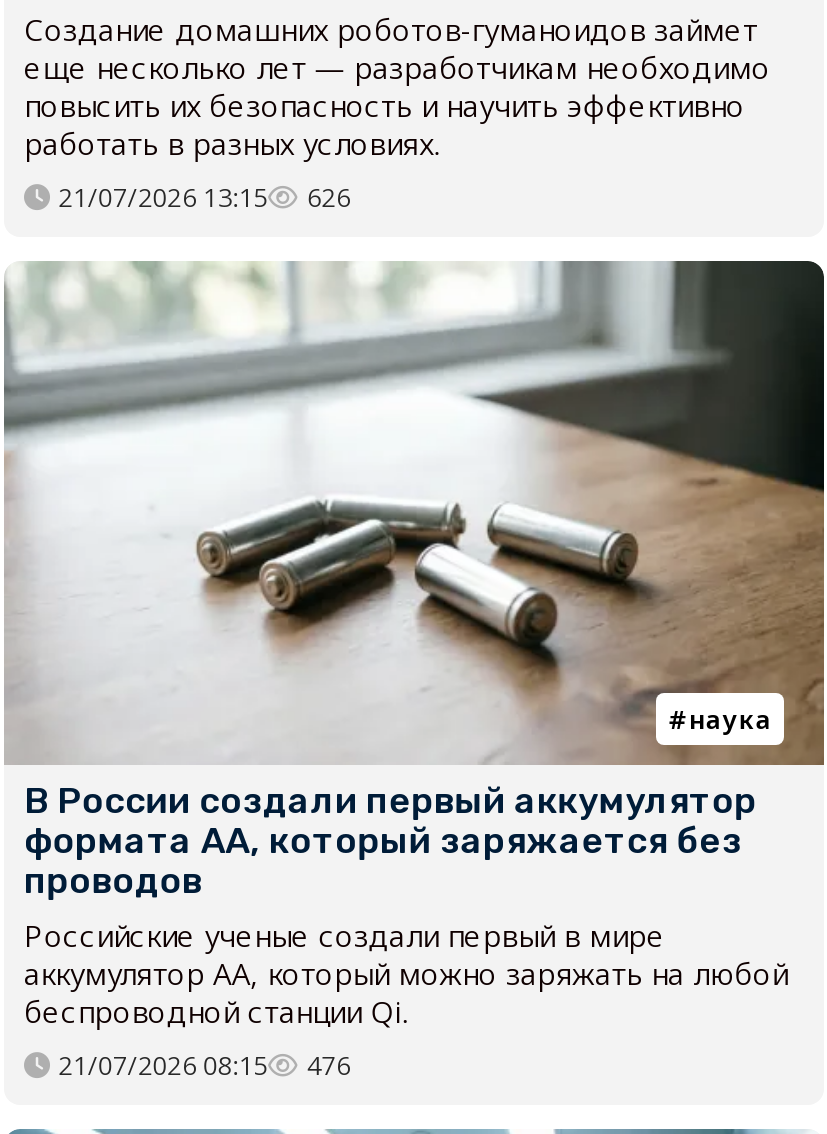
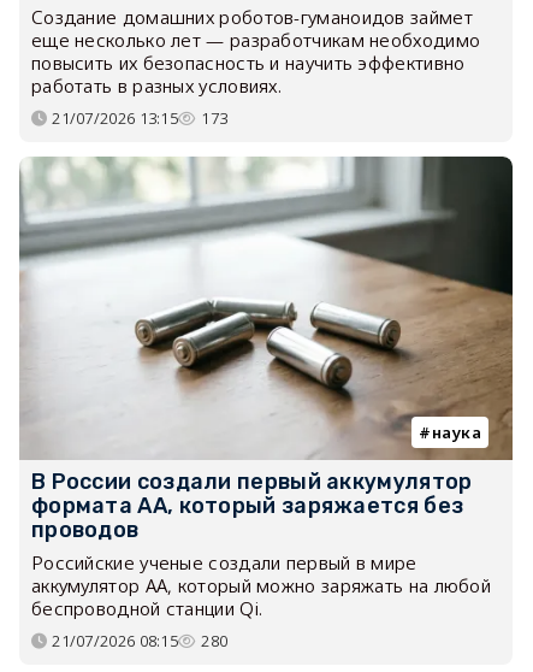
[59,178,351,214] 21/07/2026 13:15 626 -> [52,107,228,129] 21/07/2026 13:15 173
[59,1046,351,1082] 21/07/2026 08:15 476 -> [52,630,228,651] 21/07/2026 08:15 280

